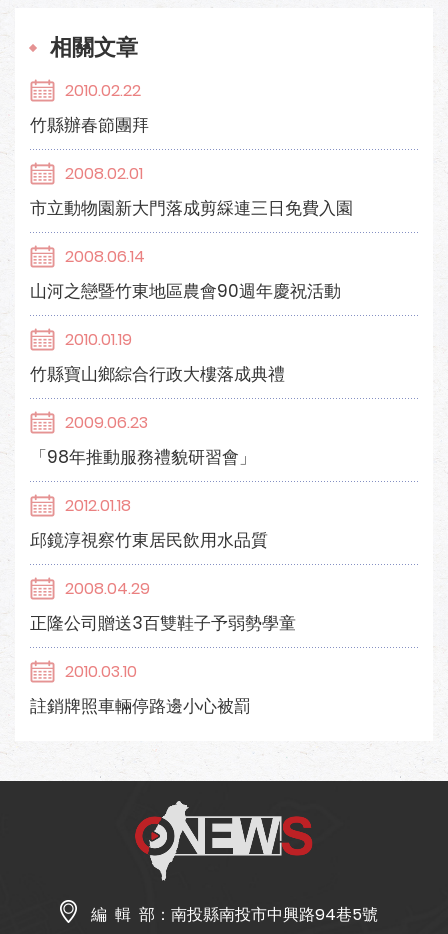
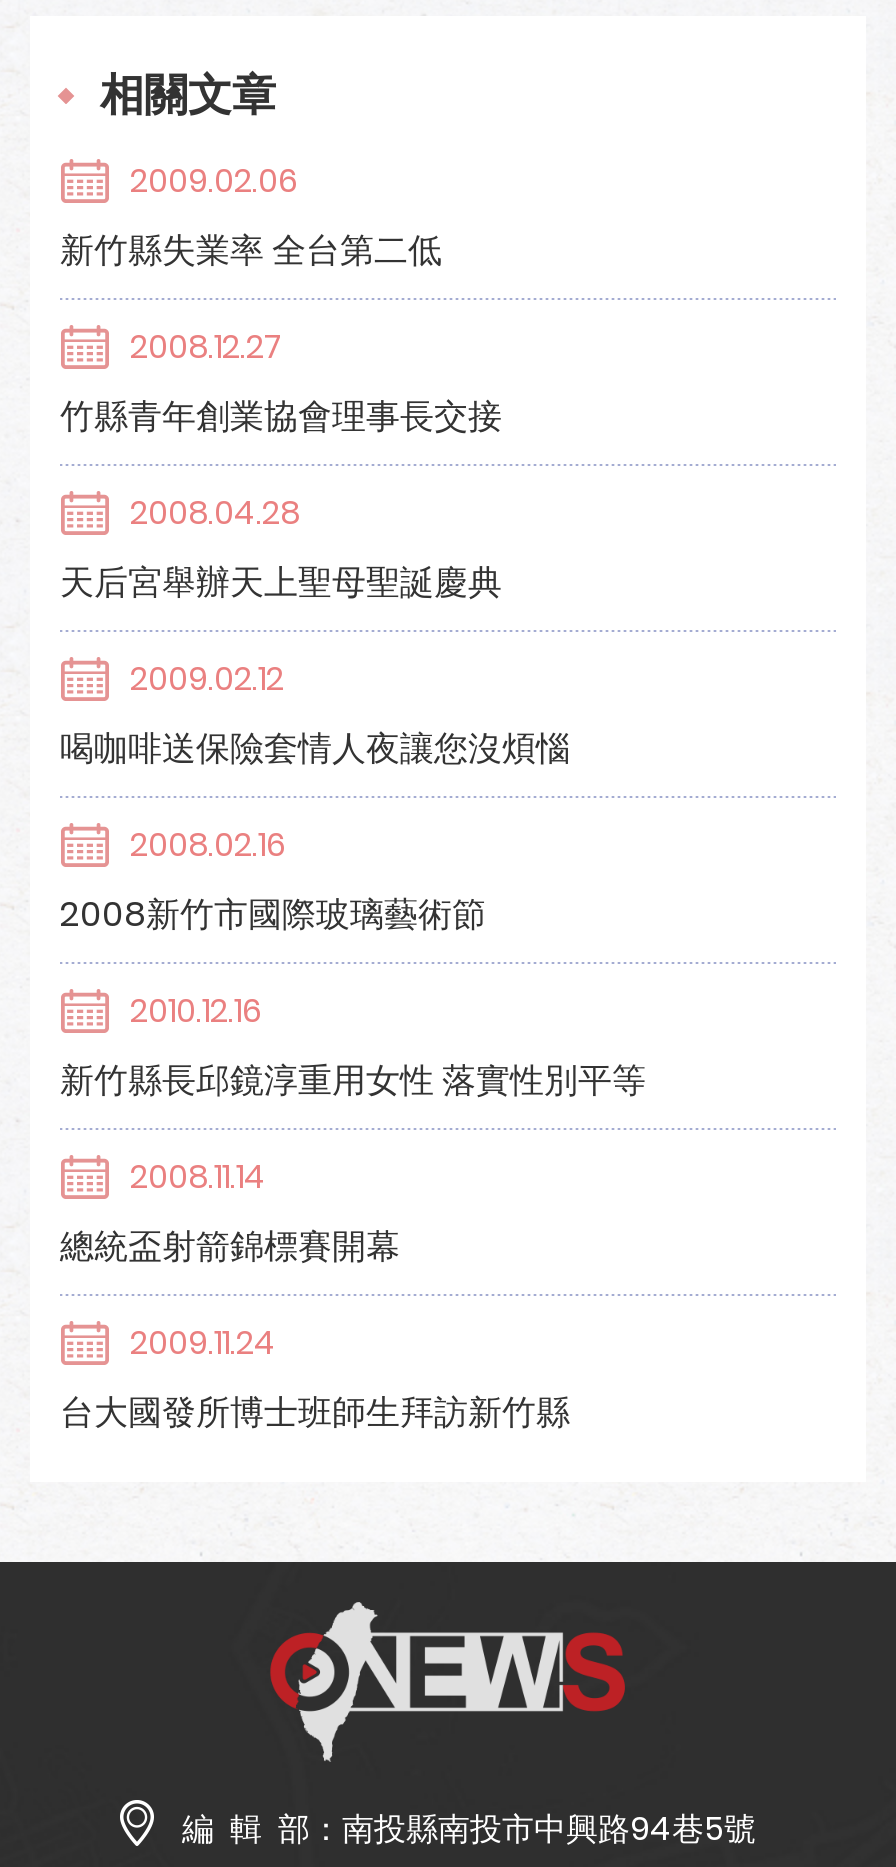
[65,79,141,102] 2010.02.22 -> [130,158,298,204] 2009.02.06
[30,113,149,137] 竹縣辦春節團拜 -> [60,226,442,274] 新竹縣失業率 全台第二低
[65,162,143,185] 2008.02.01 -> [130,324,282,370] 2008.12.27
[30,196,353,220] 市立動物園新大門落成剪綵連三日免費入園 -> [60,392,502,440] 竹縣青年創業協會理事長交接
[65,245,145,268] 2008.06.14 -> [130,490,300,536] 2008.04.28
[30,279,341,303] 山河之戀暨竹東地區農會90週年慶祝活動 -> [60,558,502,606] 天后宮舉辦天上聖母聖誕慶典
[65,328,132,351] 2010.01.19 -> [130,656,284,702] 2009.02.12
[30,362,285,386] 竹縣寶山鄉綜合行政大樓落成典禮 -> [60,724,570,772] 喝咖啡送保險套情人夜讓您沒煩惱
[65,411,148,434] 2009.06.23 -> [130,822,286,868] 2008.02.16
[30,445,256,469] 「98年推動服務禮貌研習會」 -> [60,890,486,938] 2008新竹市國際玻璃藝術節
[65,494,131,517] 2012.01.18 -> [130,988,262,1034] 2010.12.16
[30,528,268,552] 邱鏡淳視察竹東居民飲用水品質 -> [60,1056,646,1104] 新竹縣長邱鏡淳重用女性 落實性別平等
[65,577,150,600] 2008.04.29 -> [130,1154,266,1200] 2008.11.14
[30,611,296,635] 正隆公司贈送3百雙鞋子予弱勢學童 -> [60,1222,400,1270] 總統盃射箭錦標賽開幕
[65,660,137,683] 2010.03.10 -> [130,1320,276,1366] 2009.11.24
[30,694,251,718] 註銷牌照車輛停路邊小心被罰 -> [60,1388,570,1436] 台大國發所博士班師生拜訪新竹縣

